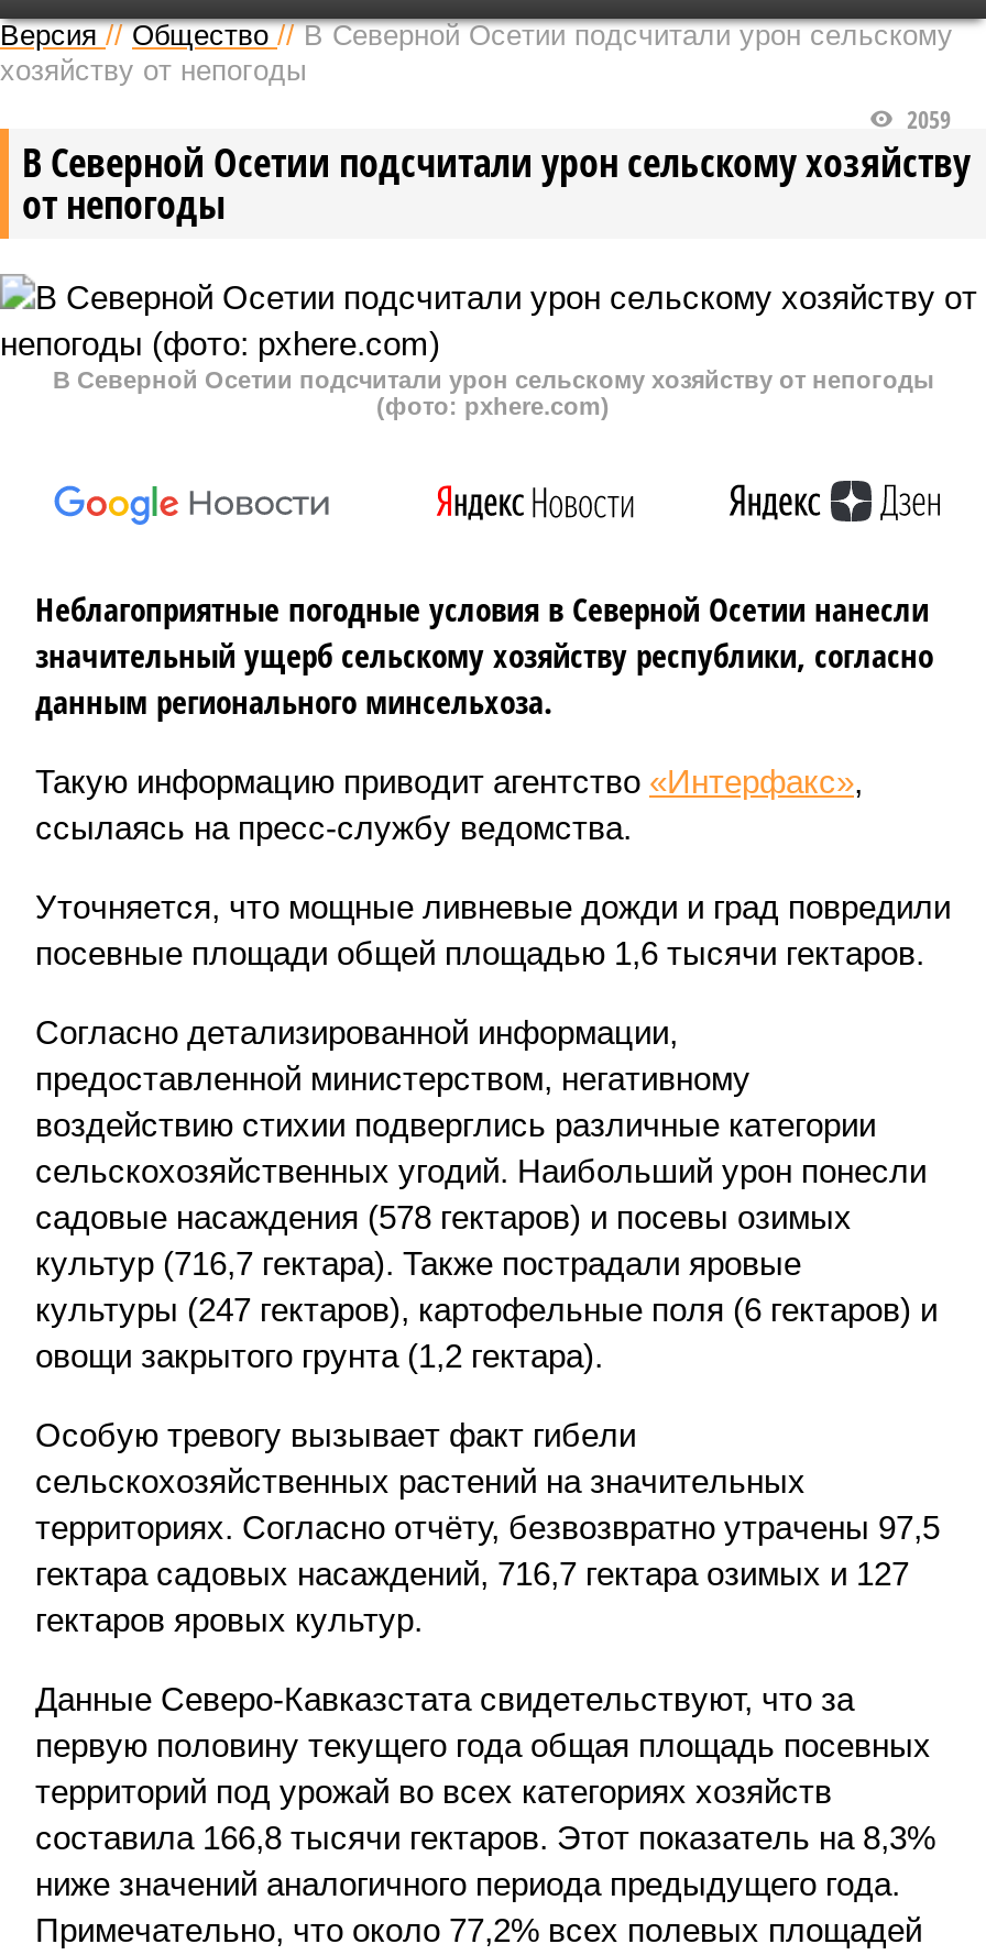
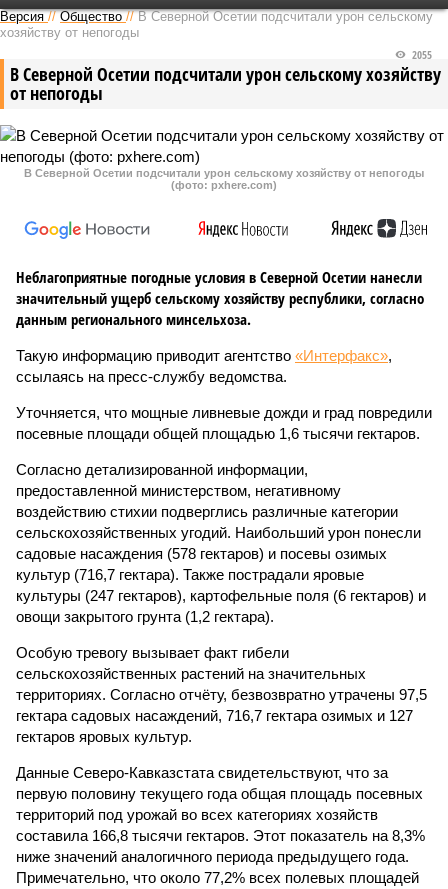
[900,102,951,135] 2059 -> [409,47,432,62] 2055

